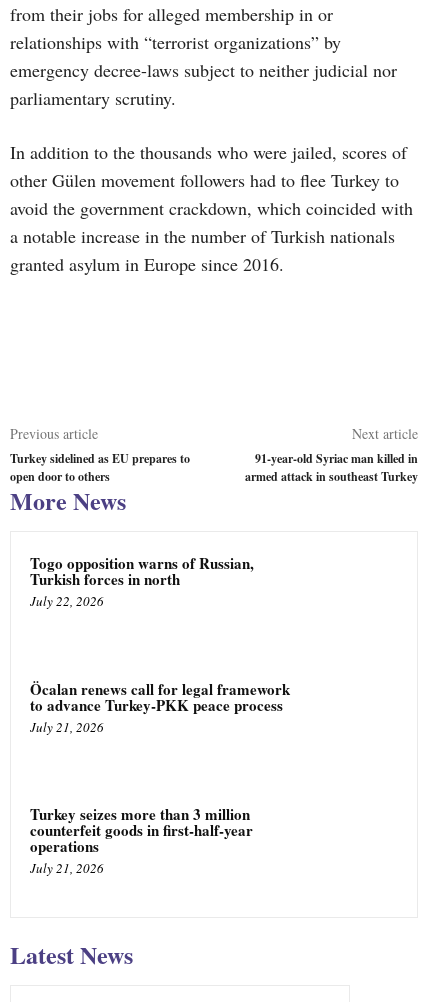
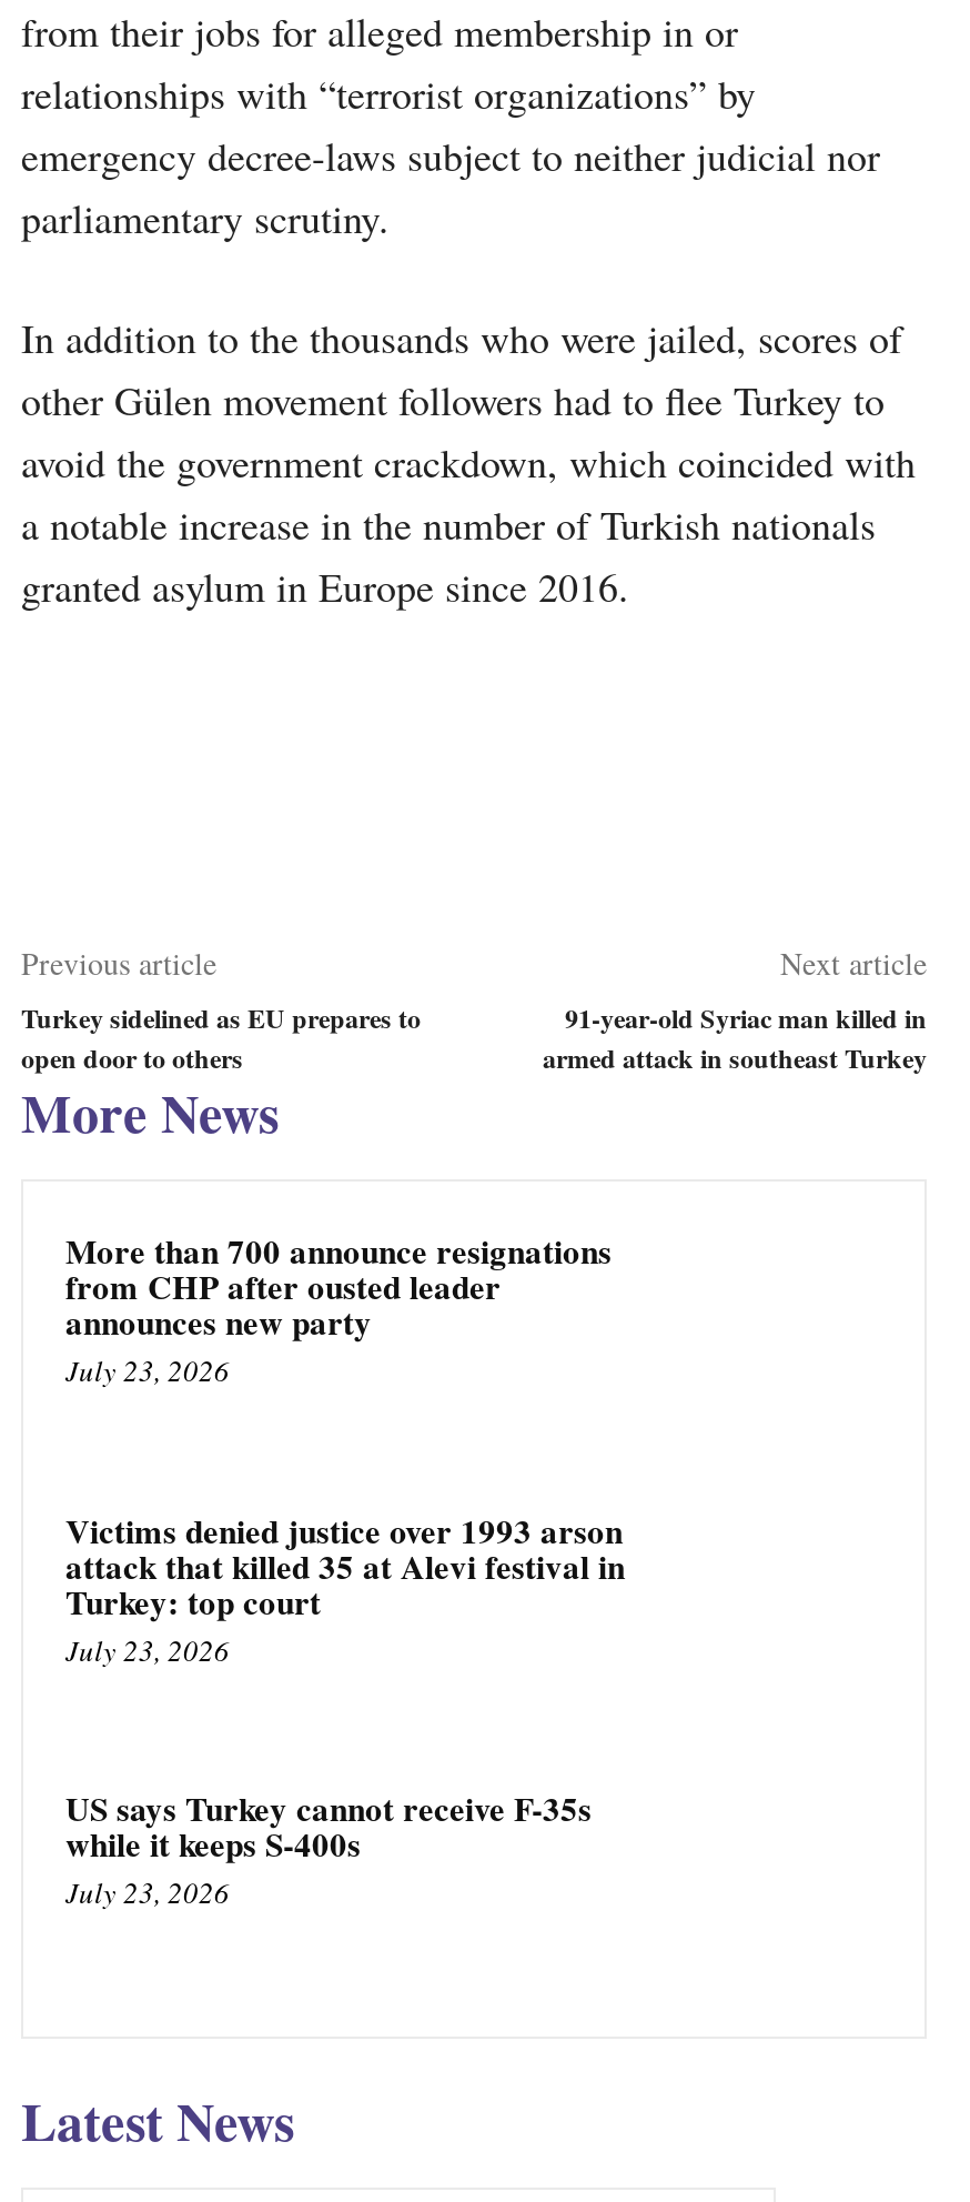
[30,552,254,610] Togo opposition warns of Russian, | Turkish forces in north | July 22, 2026 -> [65,1226,612,1390] More than 700 announce resignations | from CHP after ousted leader | announces new party | July 23, 2026
[30,678,290,736] Öcalan renews call for legal framework | to advance Turkey-PKK peace process | July 21, 2026 -> [65,1505,625,1670] Victims denied justice over 1993 arson | attack that killed 35 at Alevi festival in | Turkey: top court | July 23, 2026
[30,803,253,877] Turkey seizes more than 3 million | counterfeit goods in first-half-year | operations | July 21, 2026 -> [65,1784,592,1913] US says Turkey cannot receive F-35s | while it keeps S-400s | July 23, 2026

